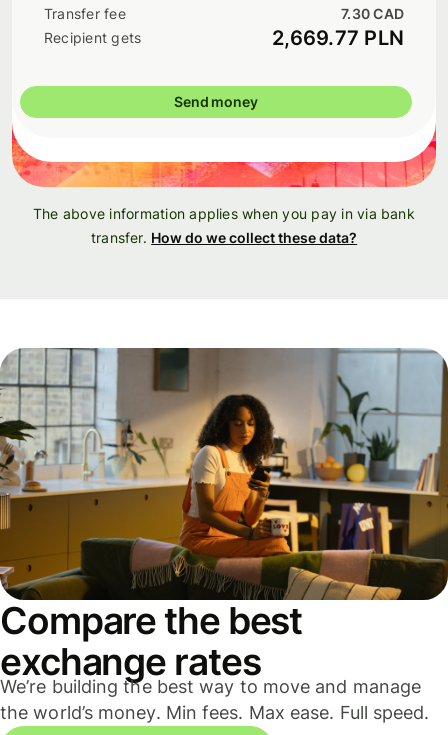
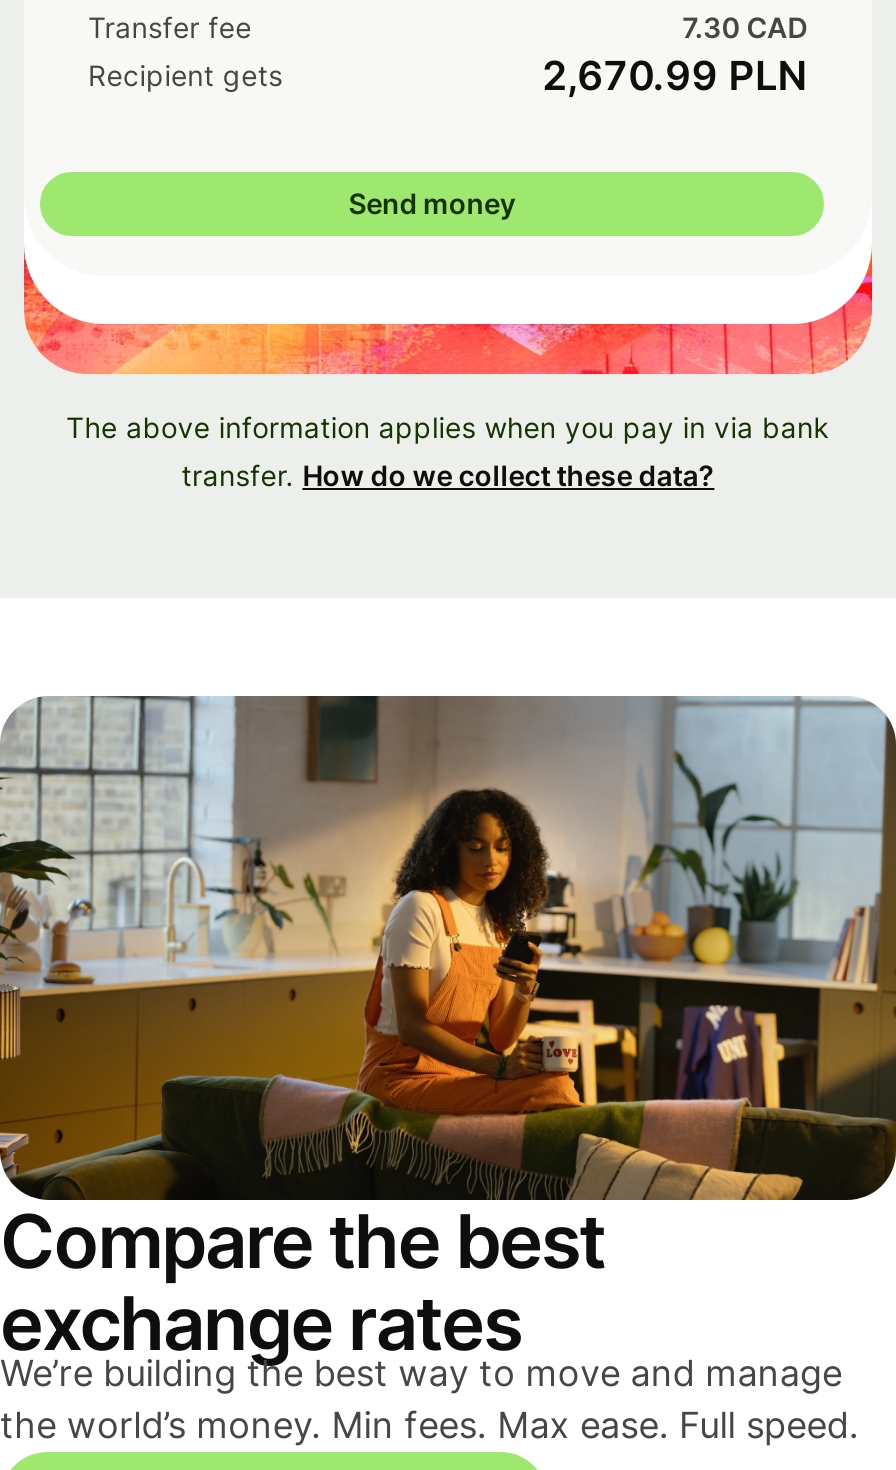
[272,26,404,50] 2,669.77 PLN -> [542,52,808,100] 2,670.99 PLN

